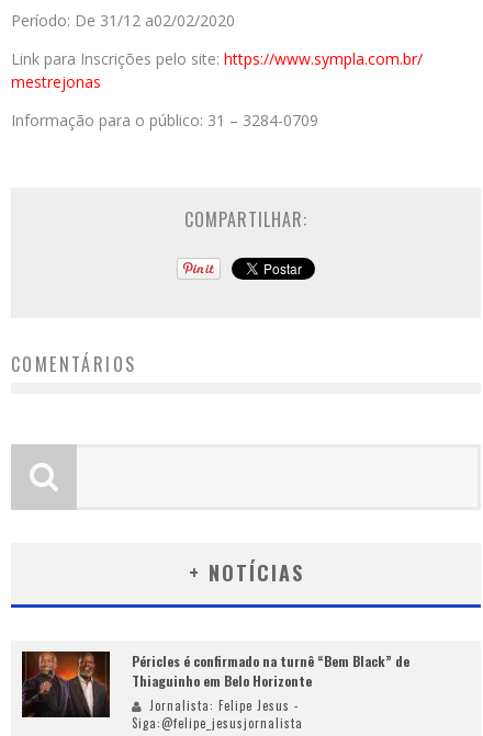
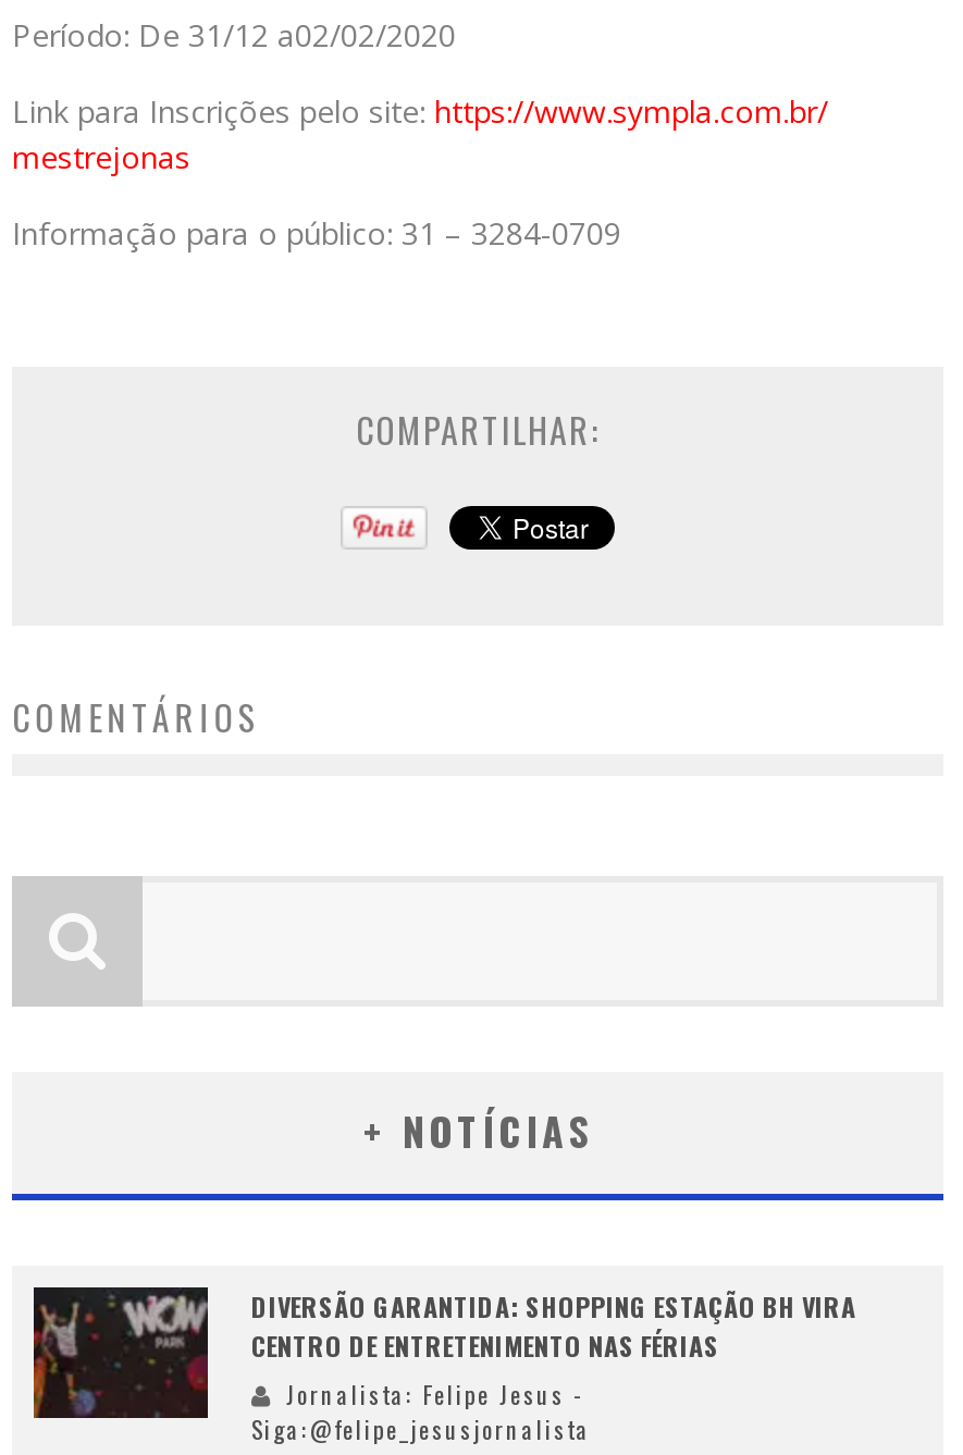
[21,650,409,717] [image] | Péricles é confirmado na turnê “Bem Black” de | Thiaguinho em Belo Horizonte -> [32,1285,856,1418] [image] | DIVERSÃO GARANTIDA: SHOPPING ESTAÇÃO BH VIRA | CENTRO DE ENTRETENIMENTO NAS FÉRIAS

